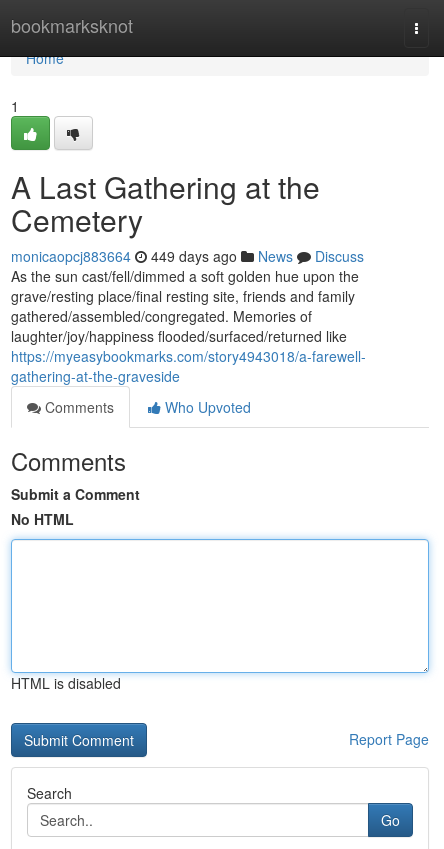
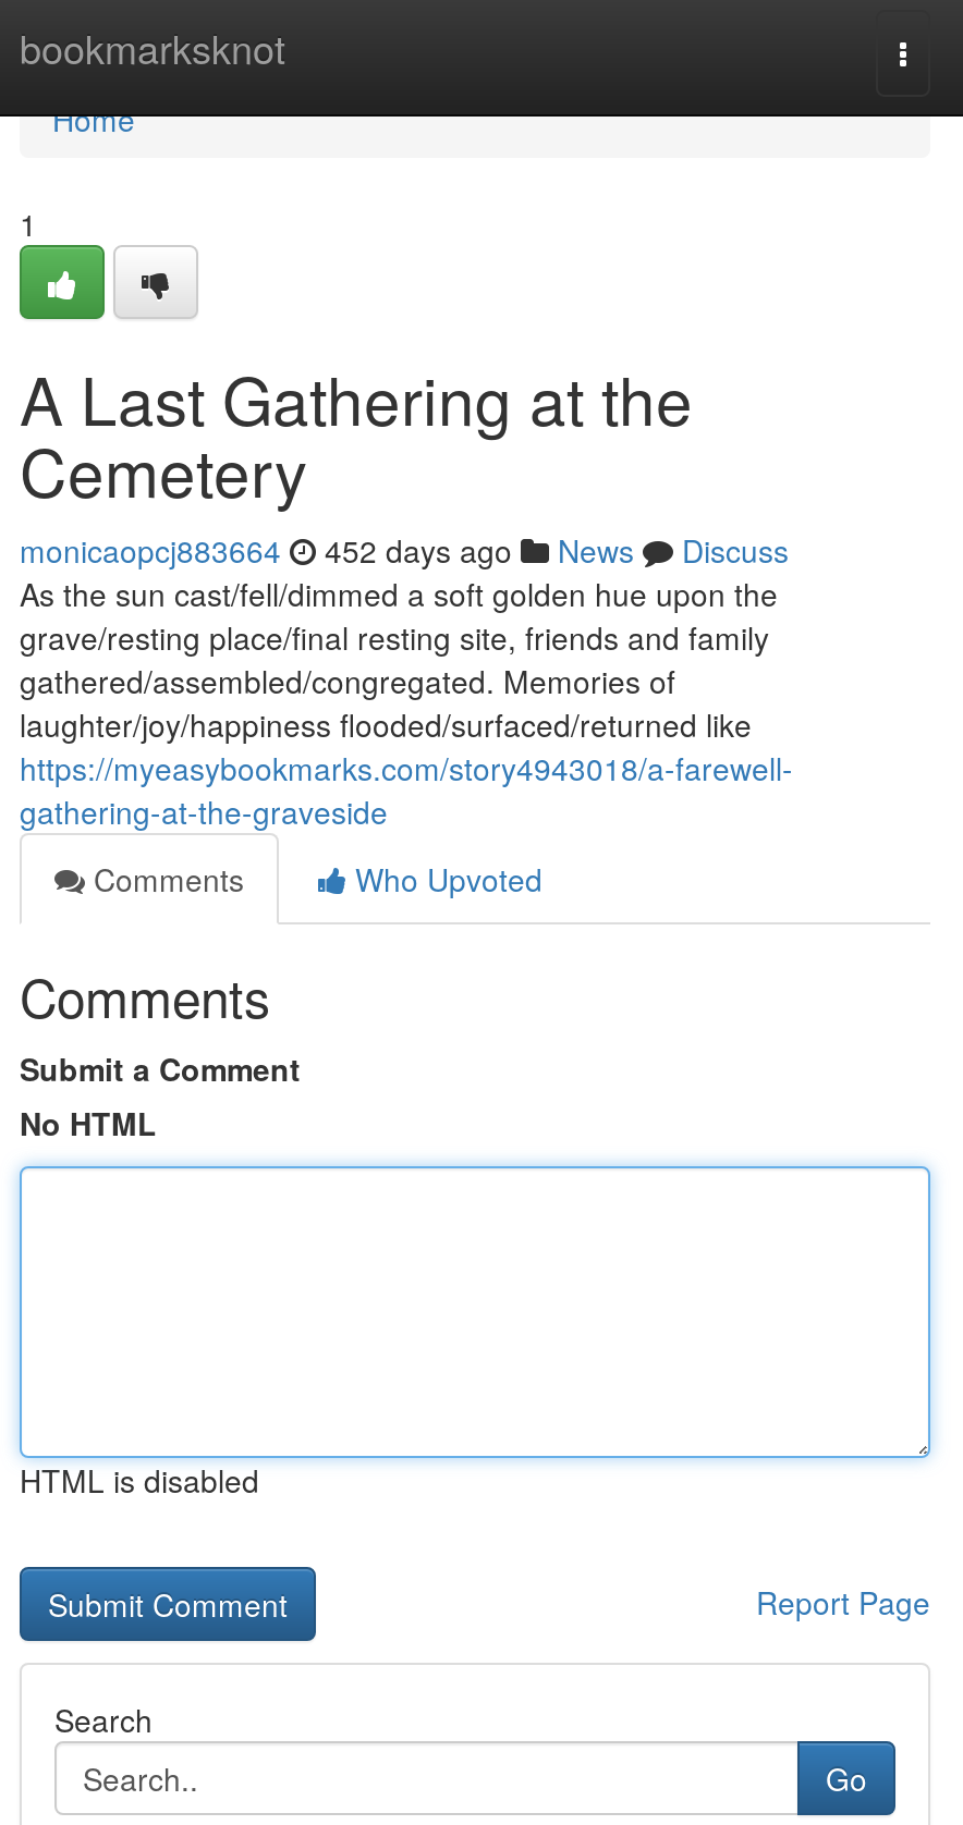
[11,246,364,266] monicaopcj883664 449 days ago News Discuss -> [20,528,789,572] monicaopcj883664 452 days ago News Discuss

